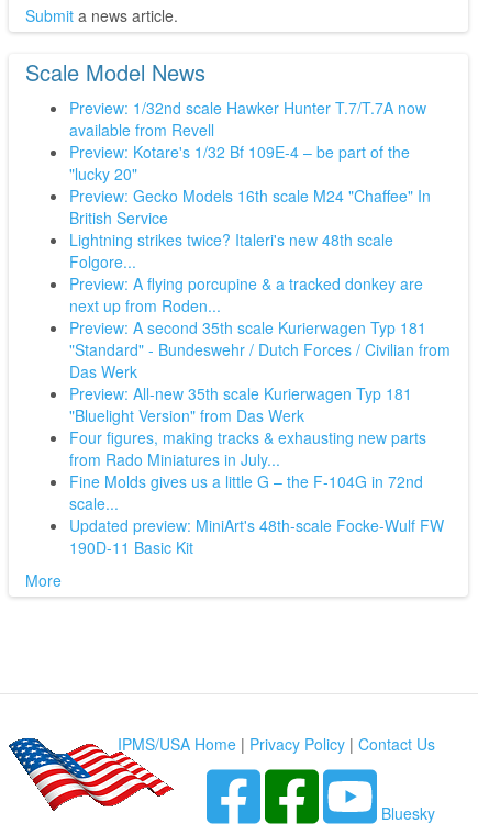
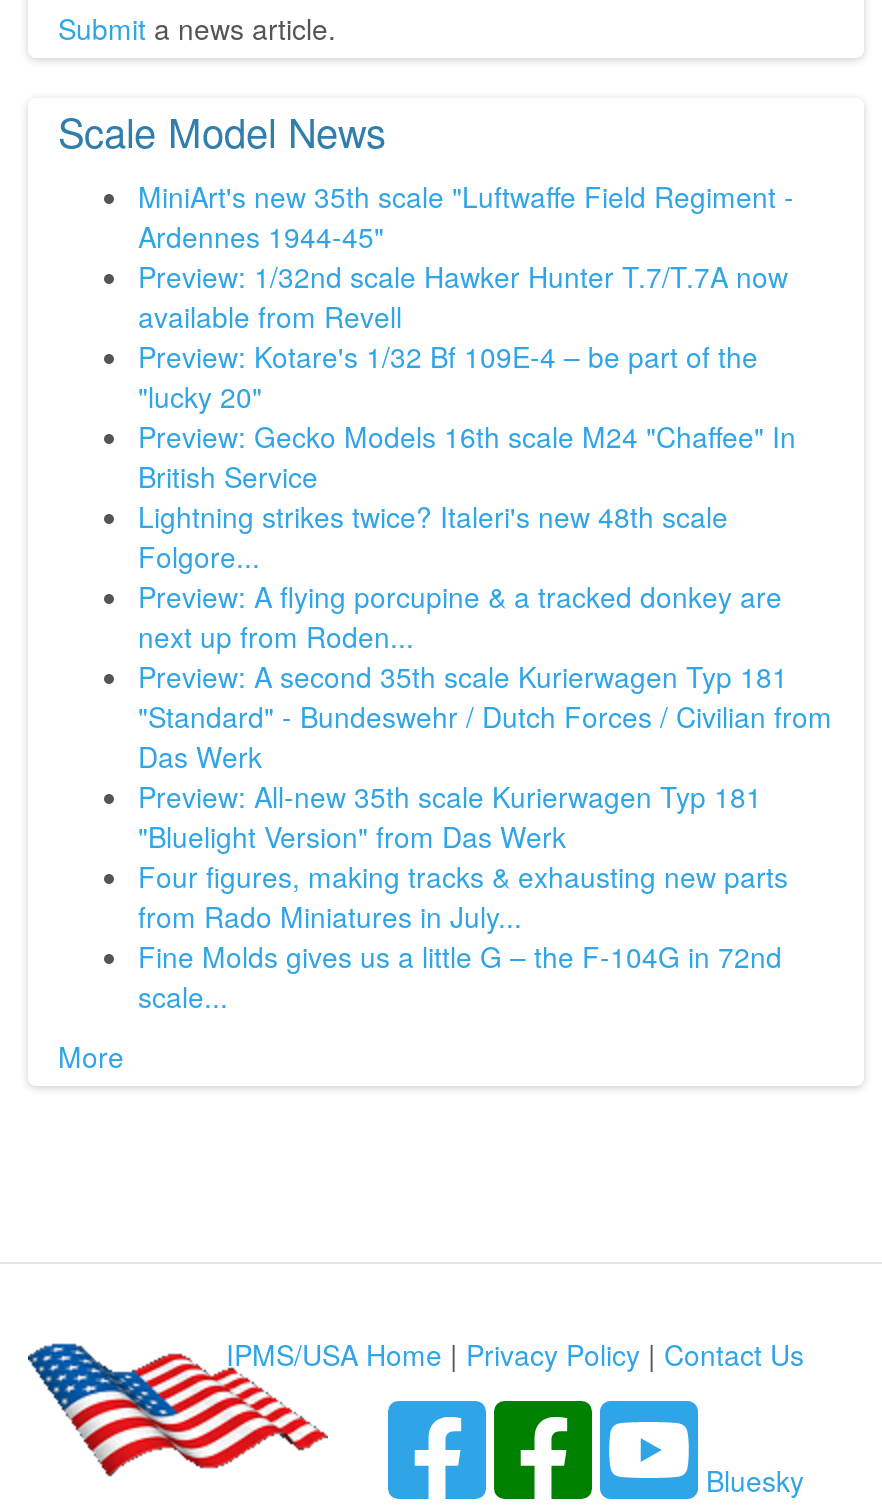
none -> [138,176,794,256] MiniArt's new 35th scale "Luftwaffe Field Regiment - | Ardennes 1944-45"
moved [69,97,451,514] -> [138,256,832,1016]: Preview: 1/32nd scale Hawker Hunter T.7/T.7A now | available from Revell | Preview: Kotare's 1/32 Bf 109E-4 – be part of the | ... | Fine Molds gives us a little G – the F-104G in 72nd | scale...
[69,514,444,558] Updated preview: MiniArt's 48th-scale Focke-Wulf FW | 190D-11 Basic Kit -> none

